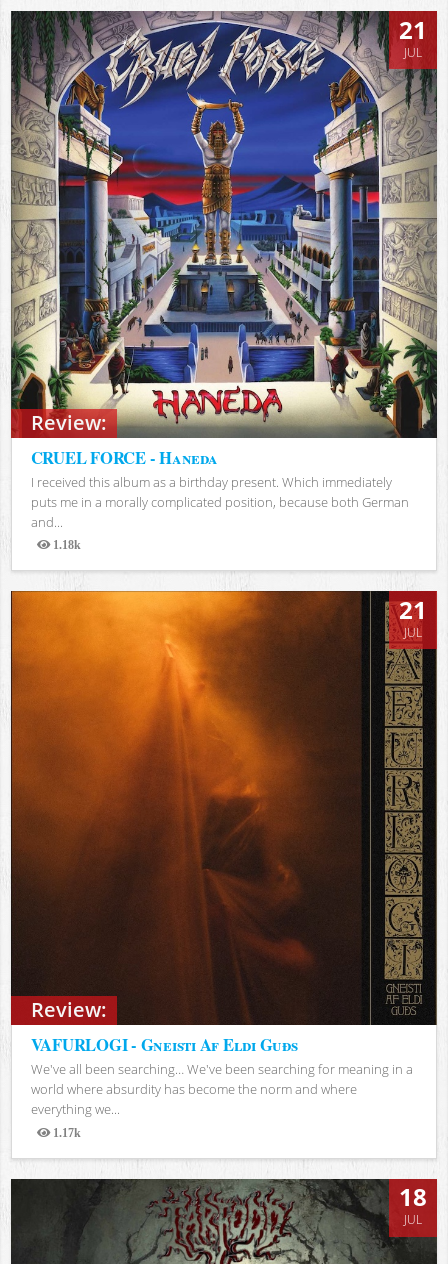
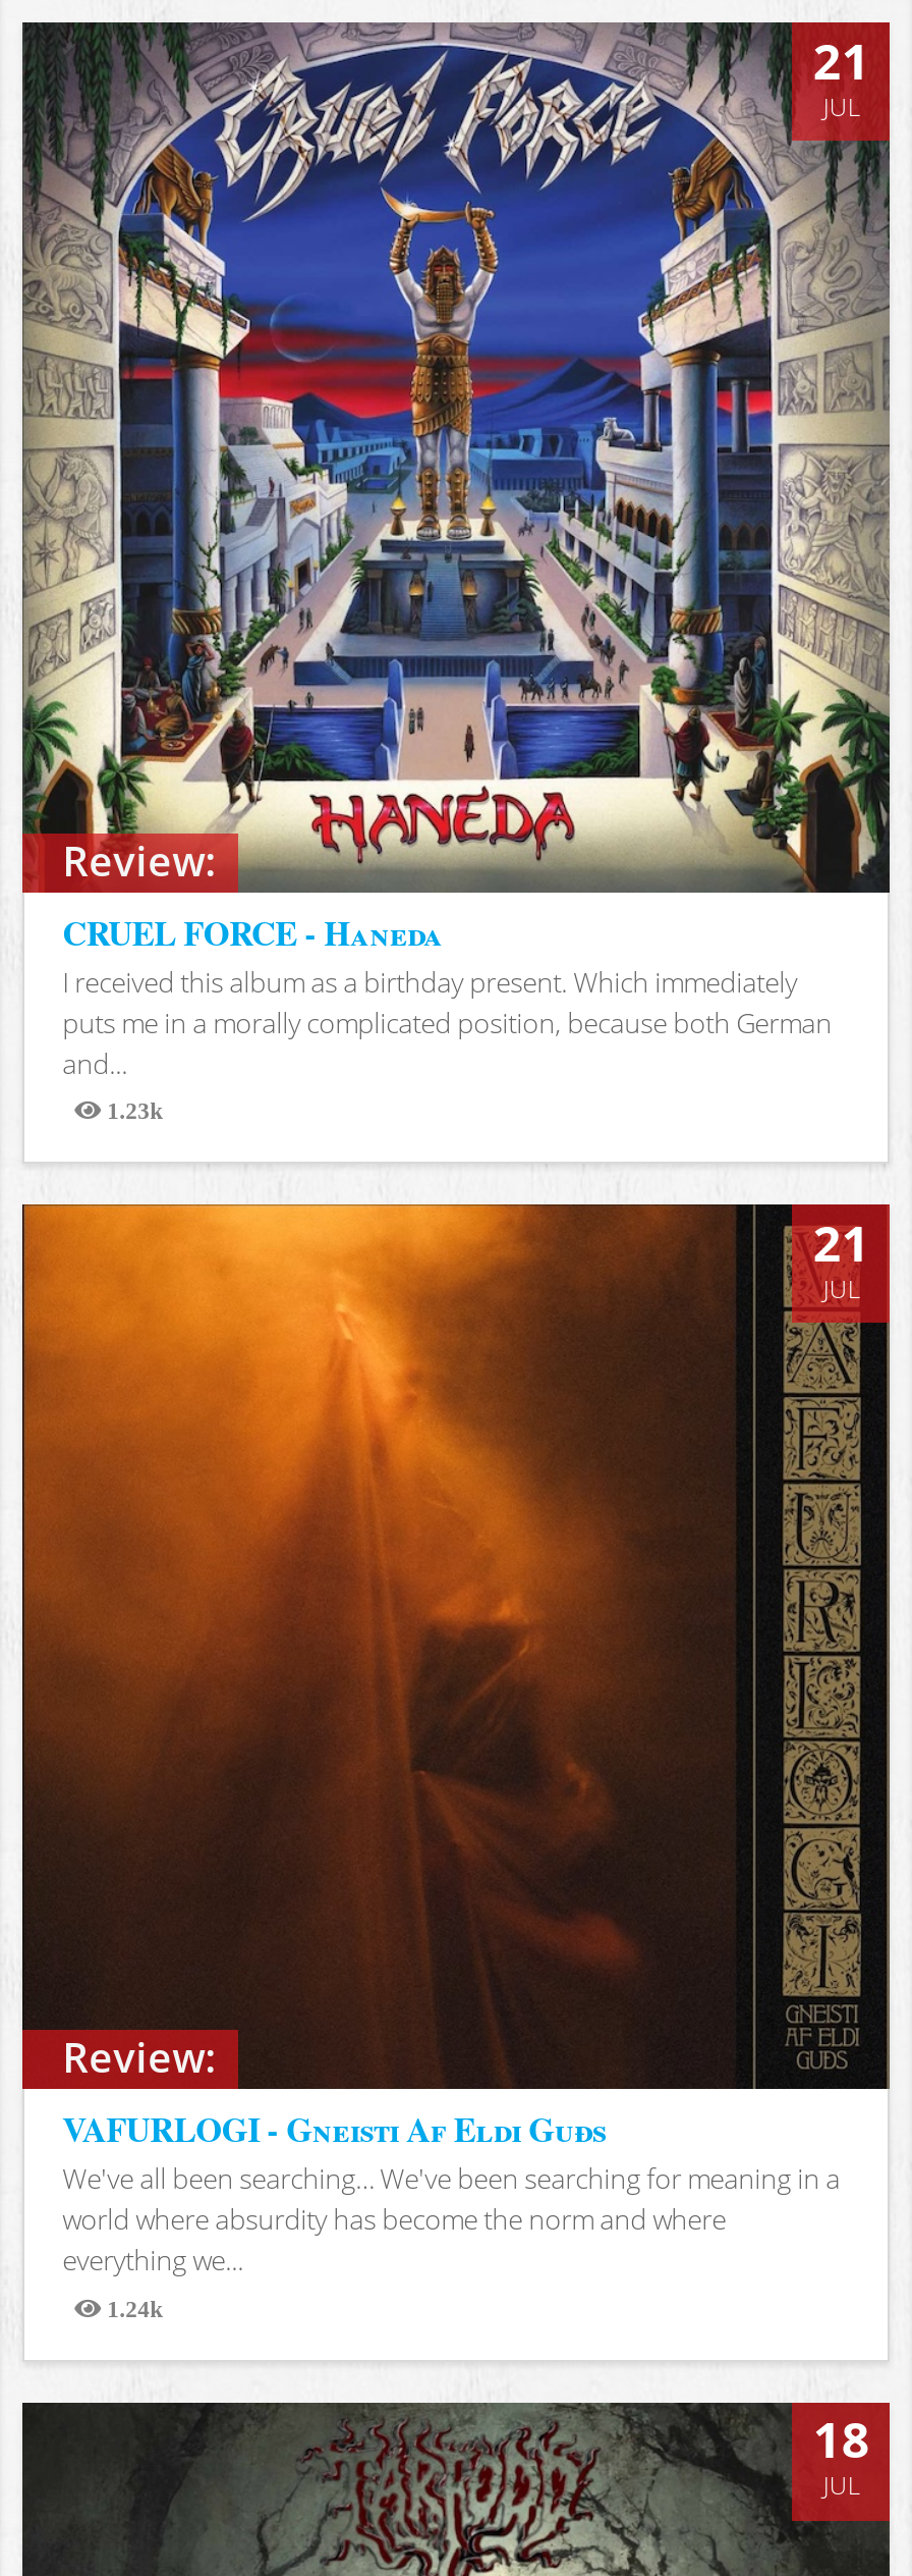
[50,539,81,550] 1.18k -> [101,1099,164,1121] 1.23k
[50,1127,81,1138] 1.17k -> [101,2296,164,2318] 1.24k

